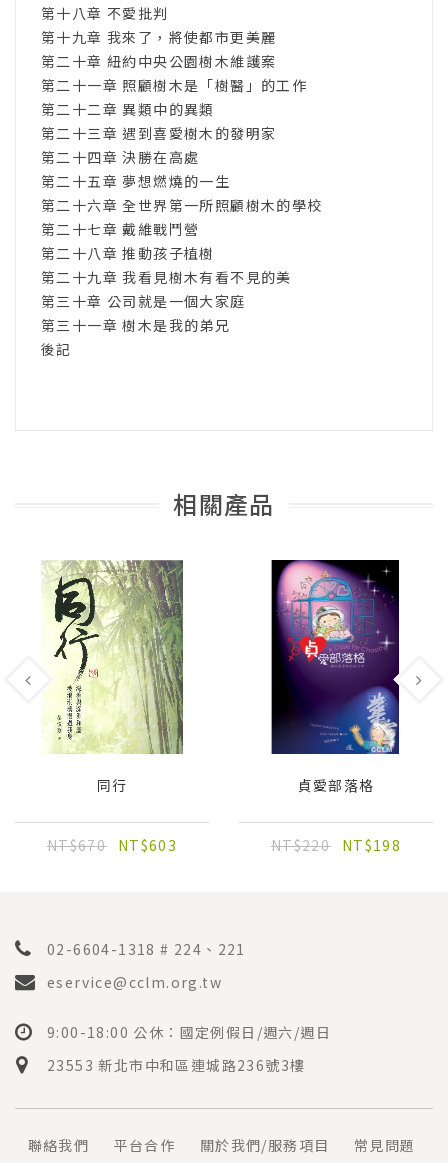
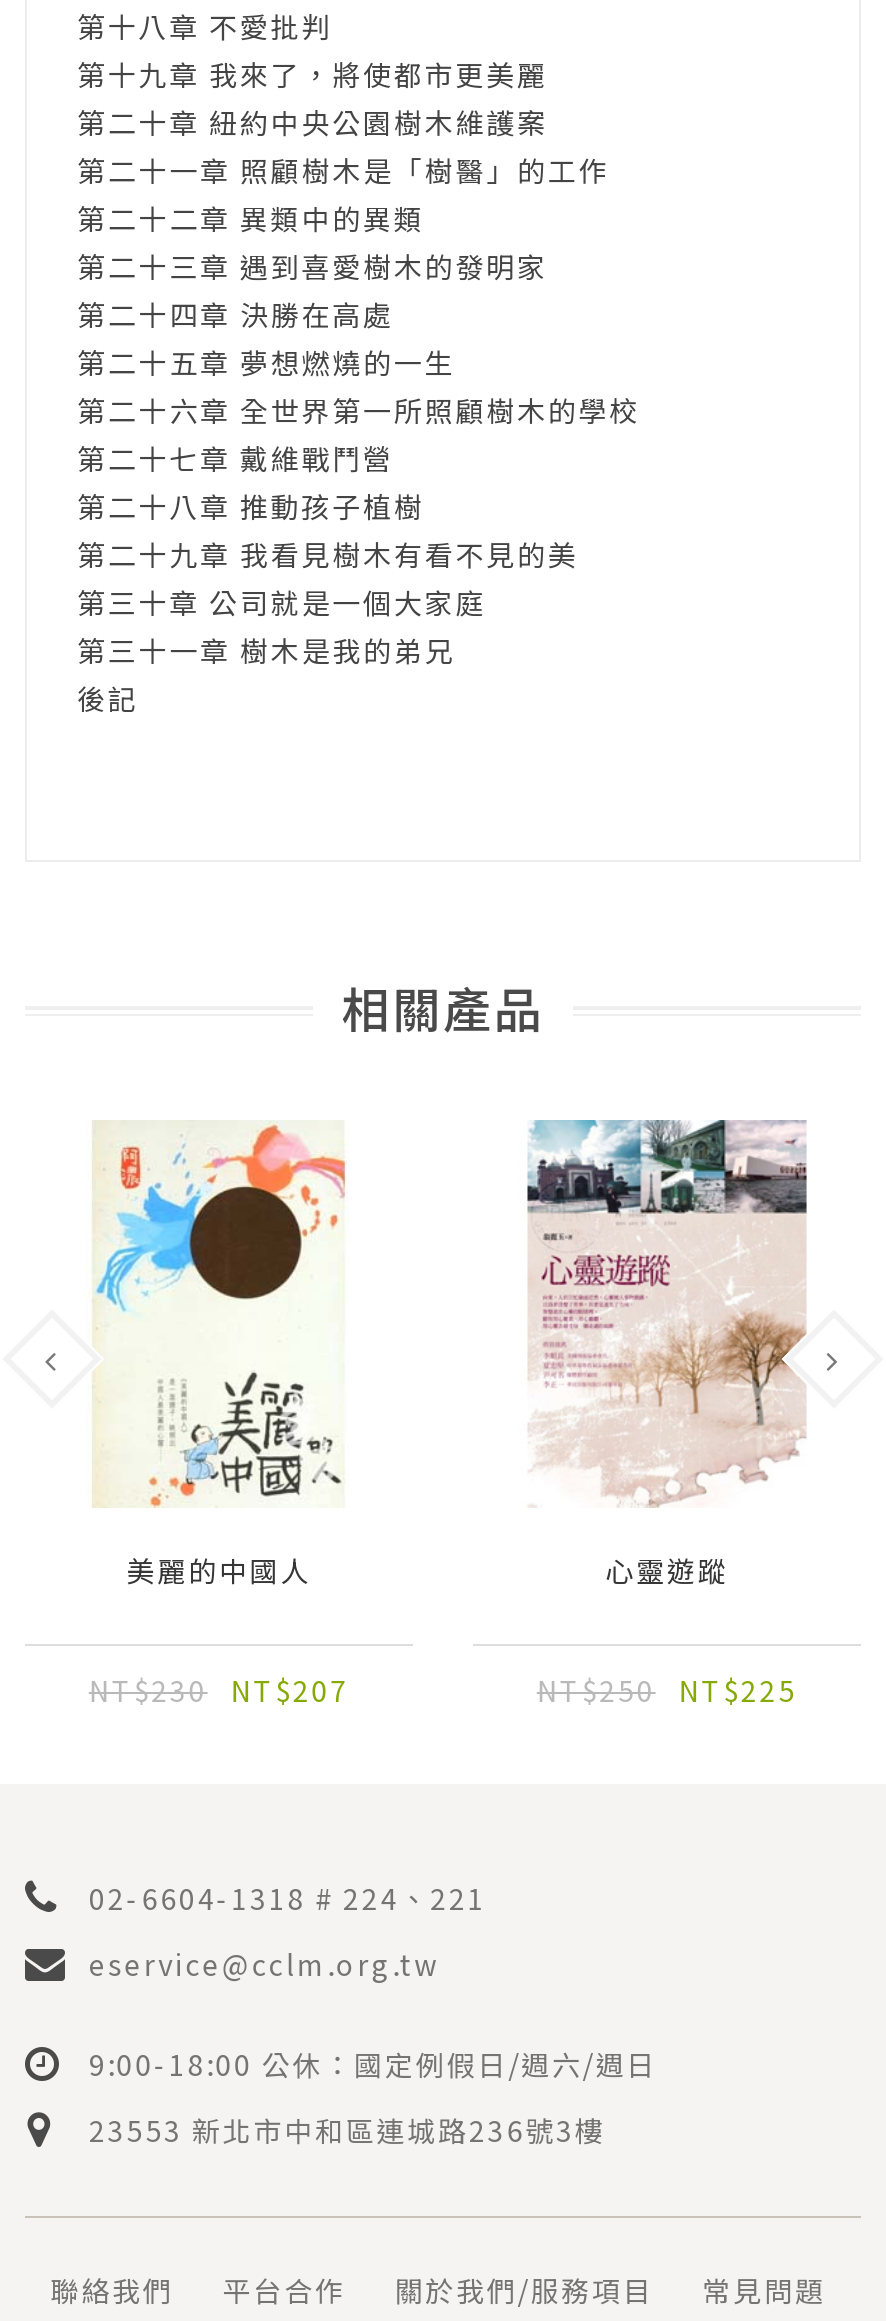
[42,559,184,795] [image] | 同行 -> [79,1120,361,1590] [image] | 美麗的中國人
[266,559,406,795] [image] | 貞愛部落格 -> [525,1118,809,1590] [image] | 心靈遊蹤
[47,835,177,855] NT$670 NT$603 -> [89,1670,349,1710] NT$230 NT$207
[271,835,401,855] NT$220 NT$198 -> [537,1670,797,1710] NT$250 NT$225

